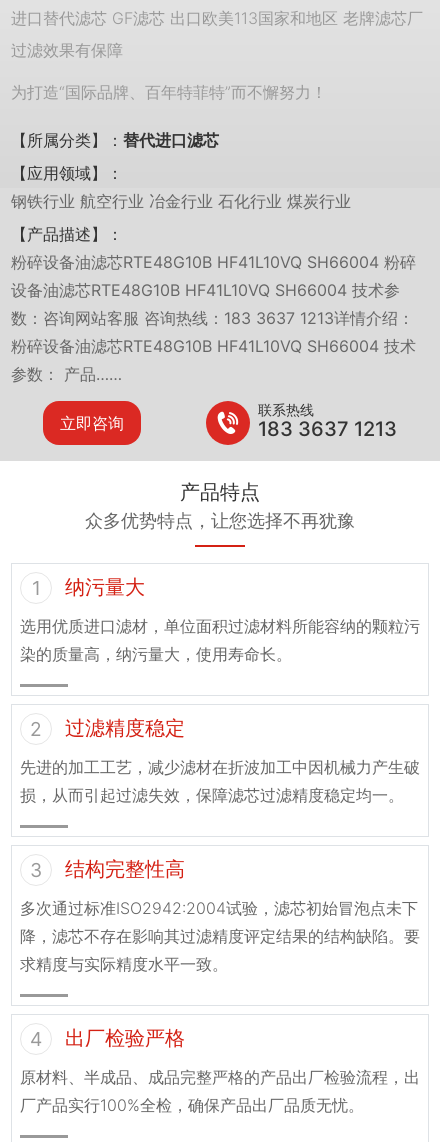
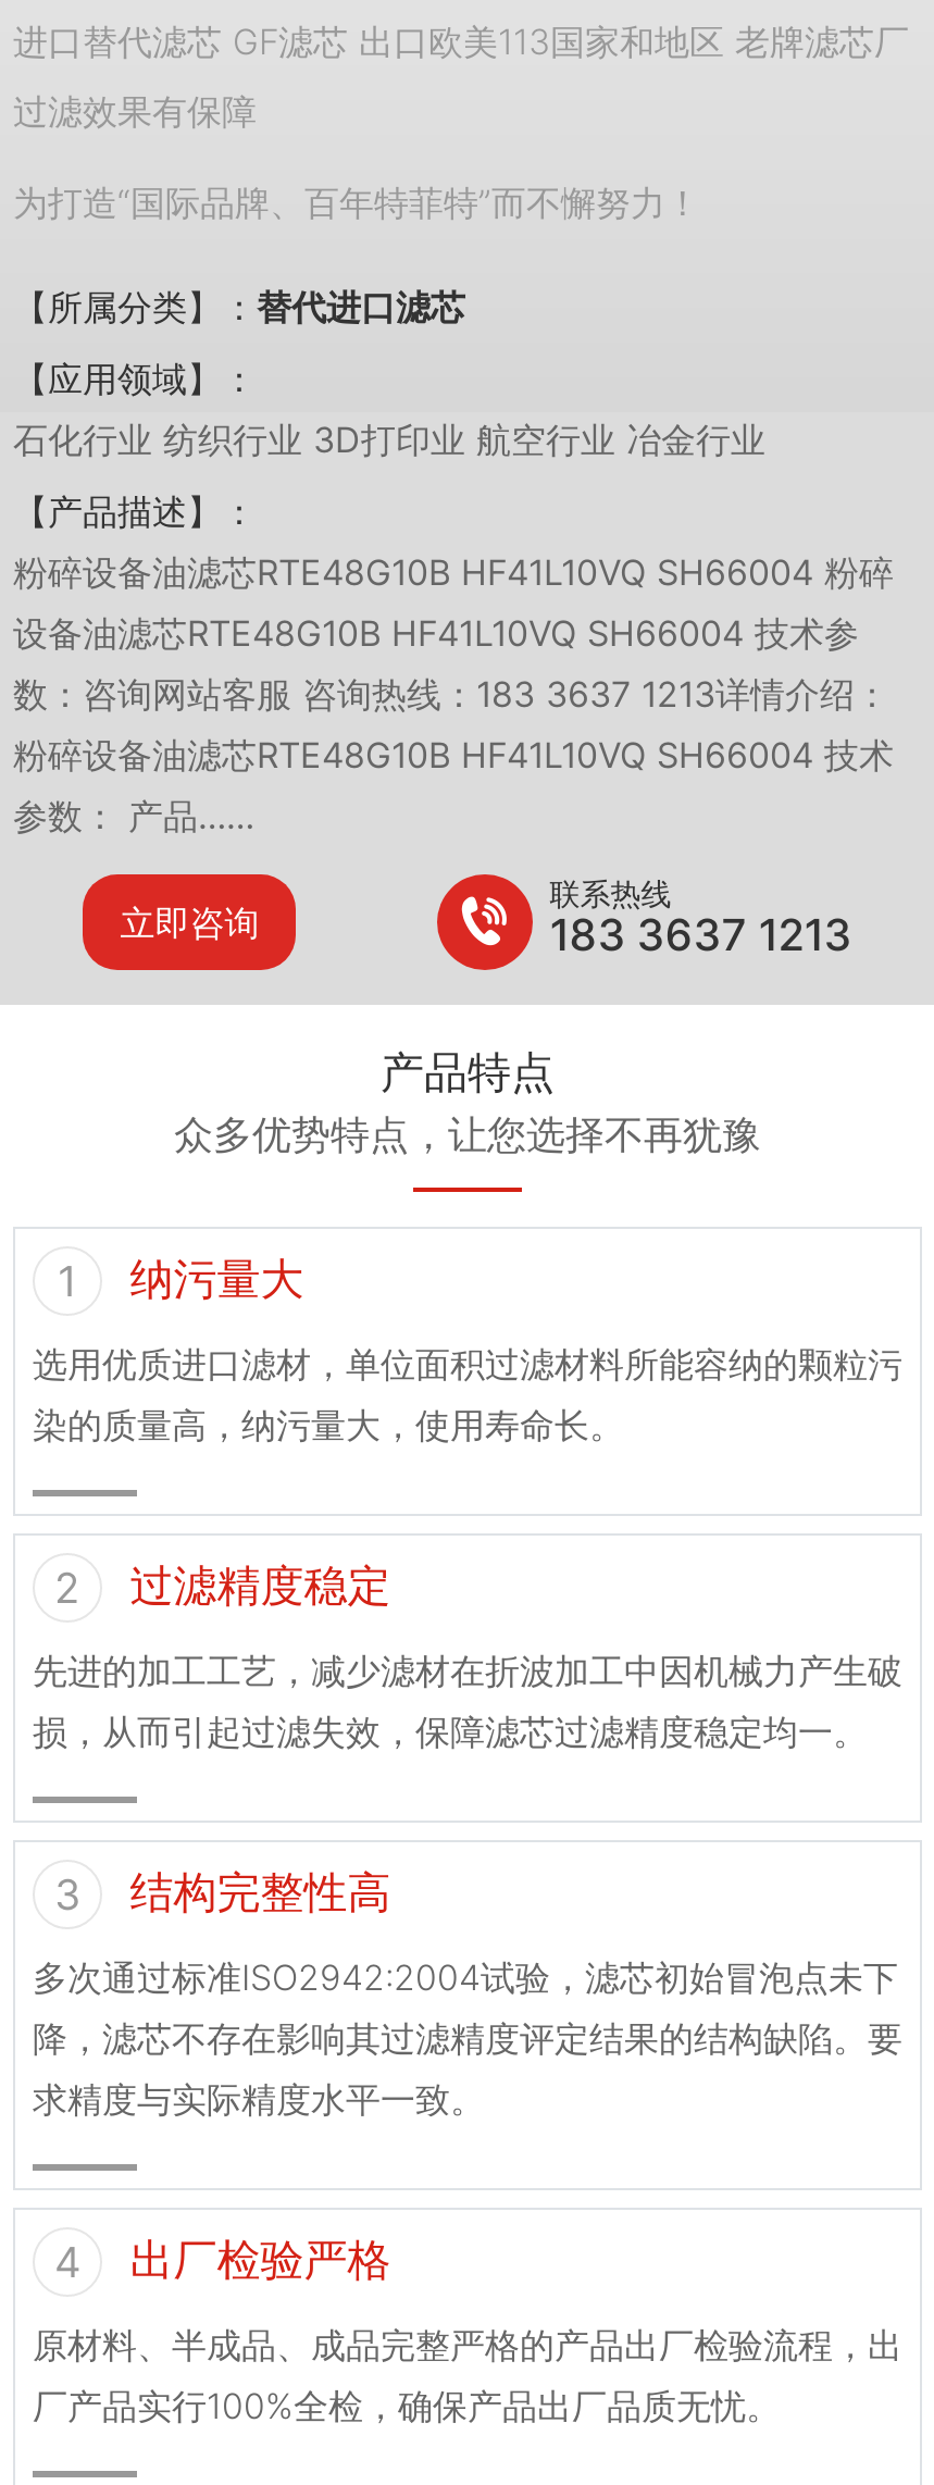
[11,191,351,211] 钢铁行业 航空行业 冶金行业 石化行业 煤炭行业 -> [13,418,765,461] 石化行业 纺织行业 3D打印业 航空行业 冶金行业

